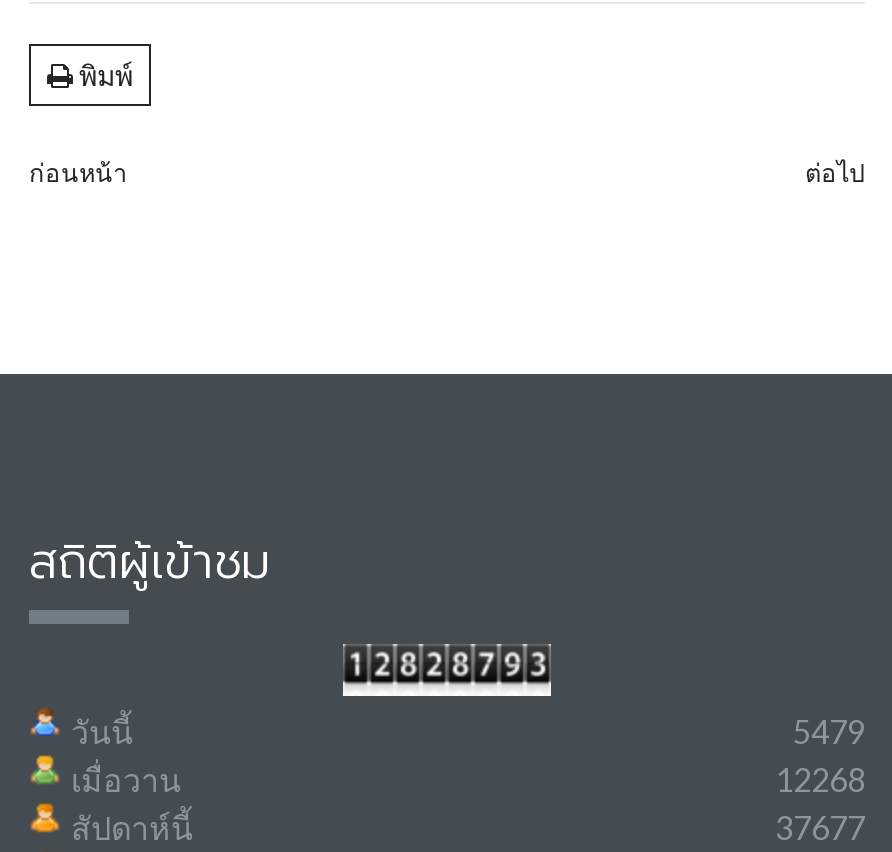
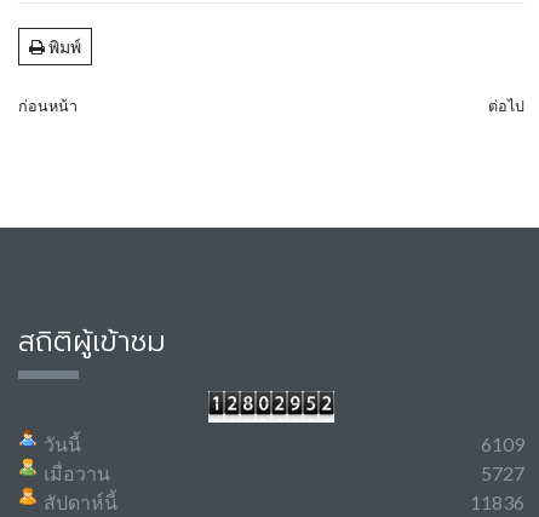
[793,712,865,750] 5479 -> [481,432,524,455] 6109
[775,760,865,798] 12268 -> [481,461,524,484] 5727
[775,808,865,846] 37677 -> [470,490,524,513] 11836

